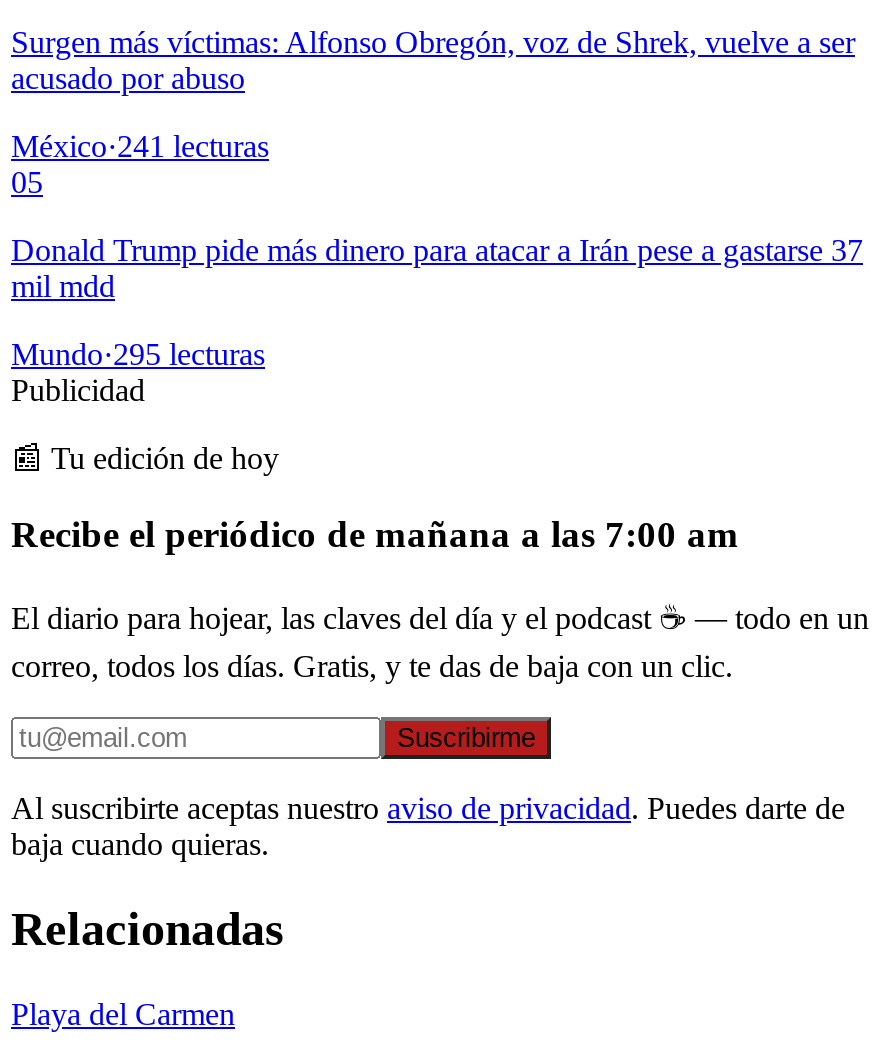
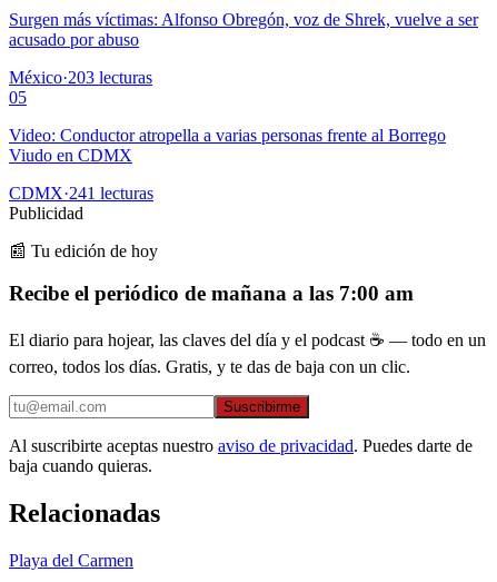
[11,128,269,162] México·241 lecturas -> [9,67,152,86] México·203 lecturas
[11,232,863,302] Donald Trump pide más dinero para atacar a Irán pese a gastarse 37 | mil mdd -> [9,125,446,164] Video: Conductor atropella a varias personas frente al Borrego | Viudo en CDMX
[11,336,265,370] Mundo·295 lecturas -> [9,183,153,202] CDMX·241 lecturas

